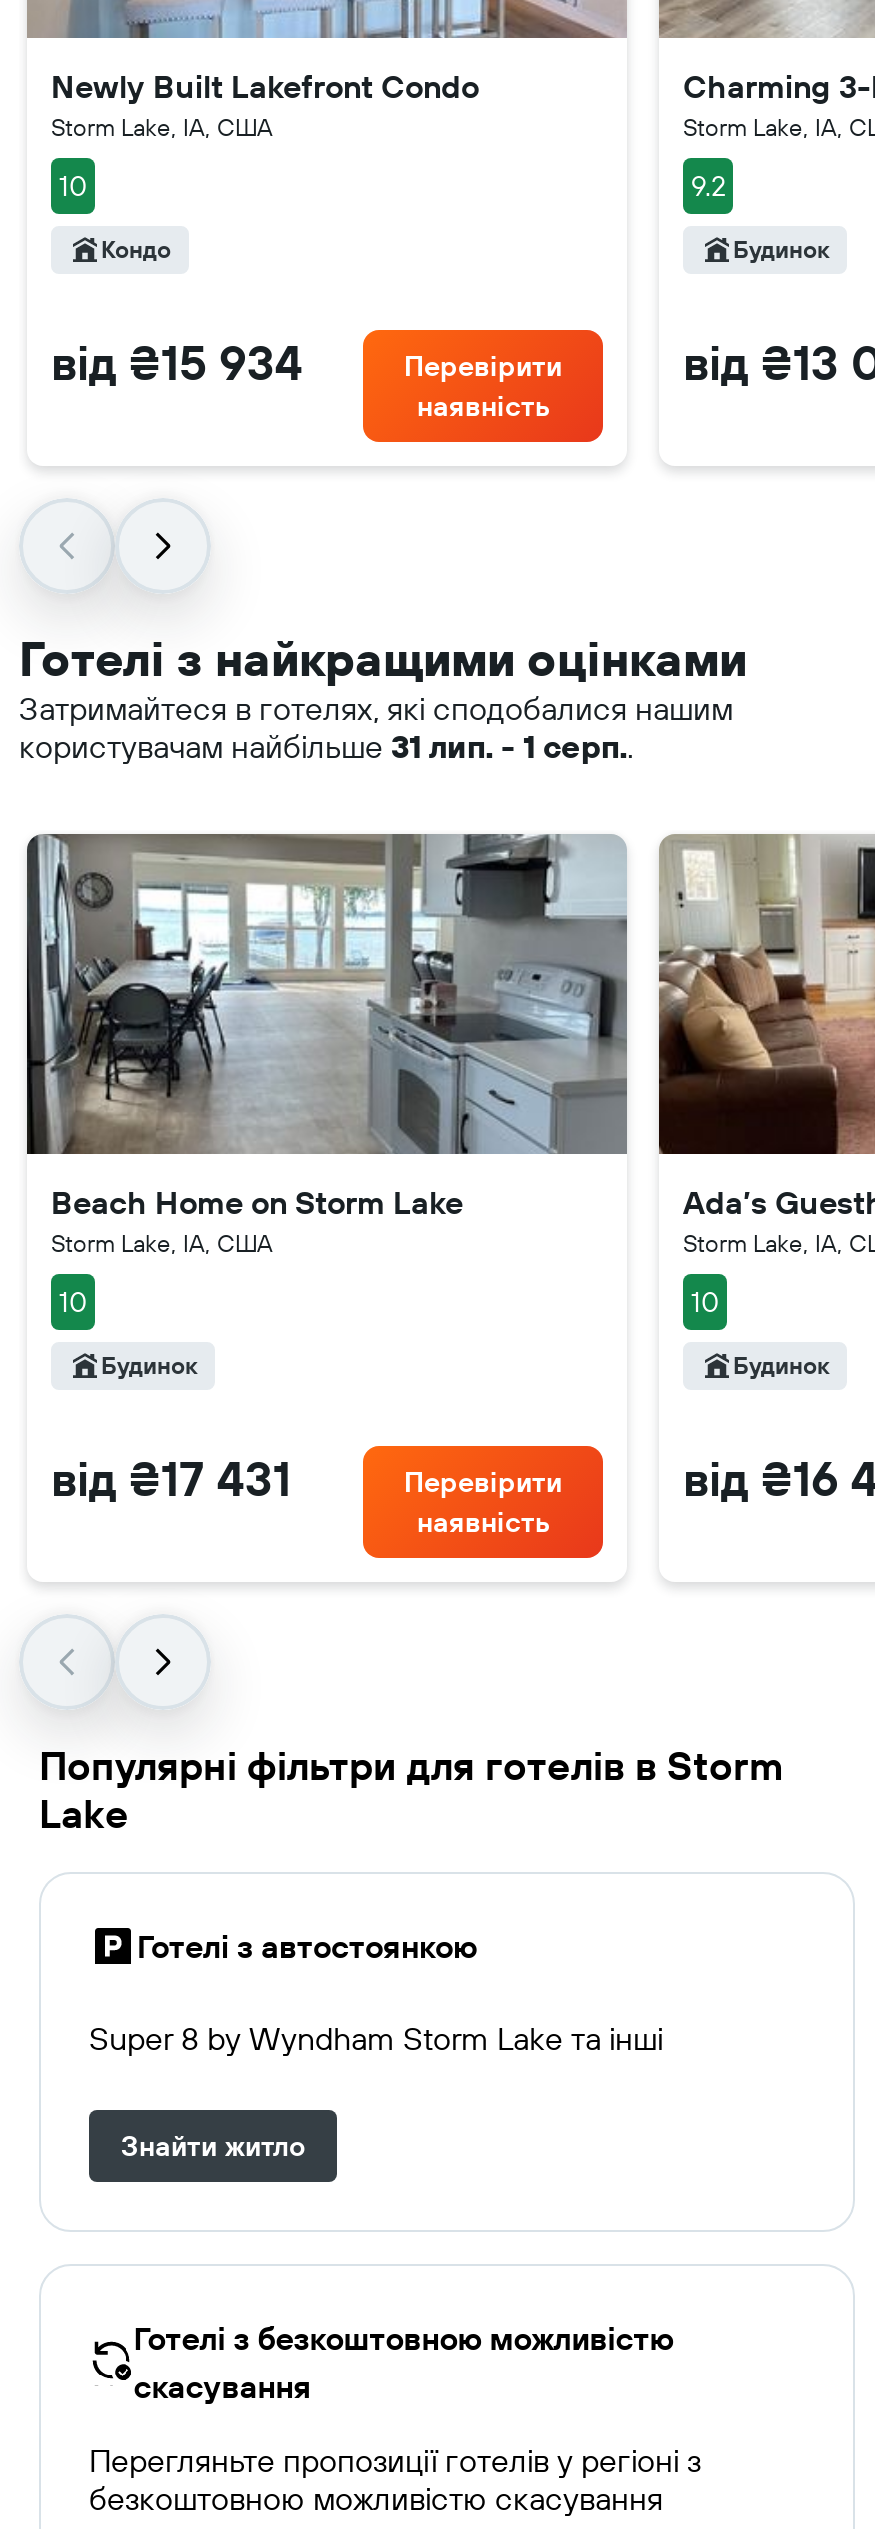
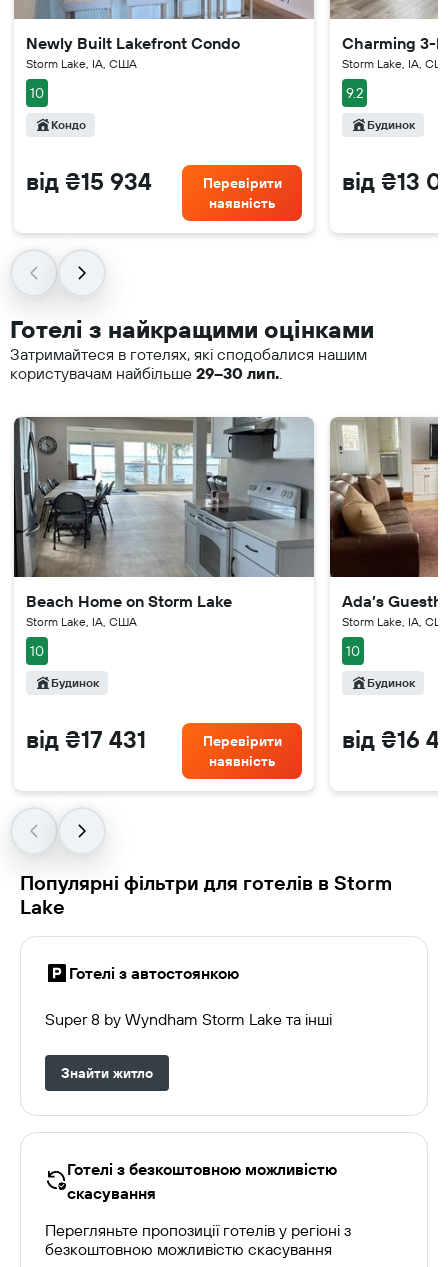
[19,726,633,766] користувачам найбільше 31 лип. - 1 серп.. -> [10,363,282,383] користувачам найбільше 29–30 лип..

